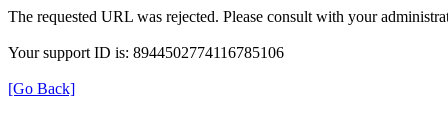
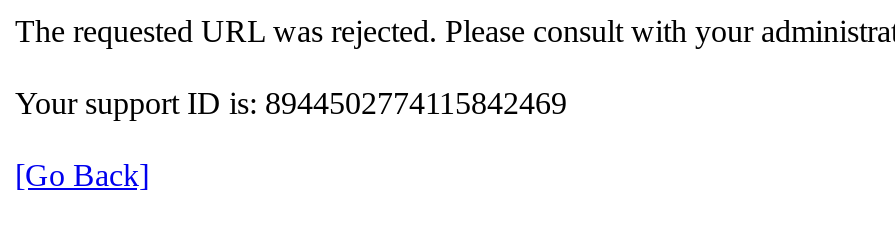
[8,44,284,61] Your support ID is: 8944502774116785106 -> [15,86,567,120] Your support ID is: 8944502774115842469

